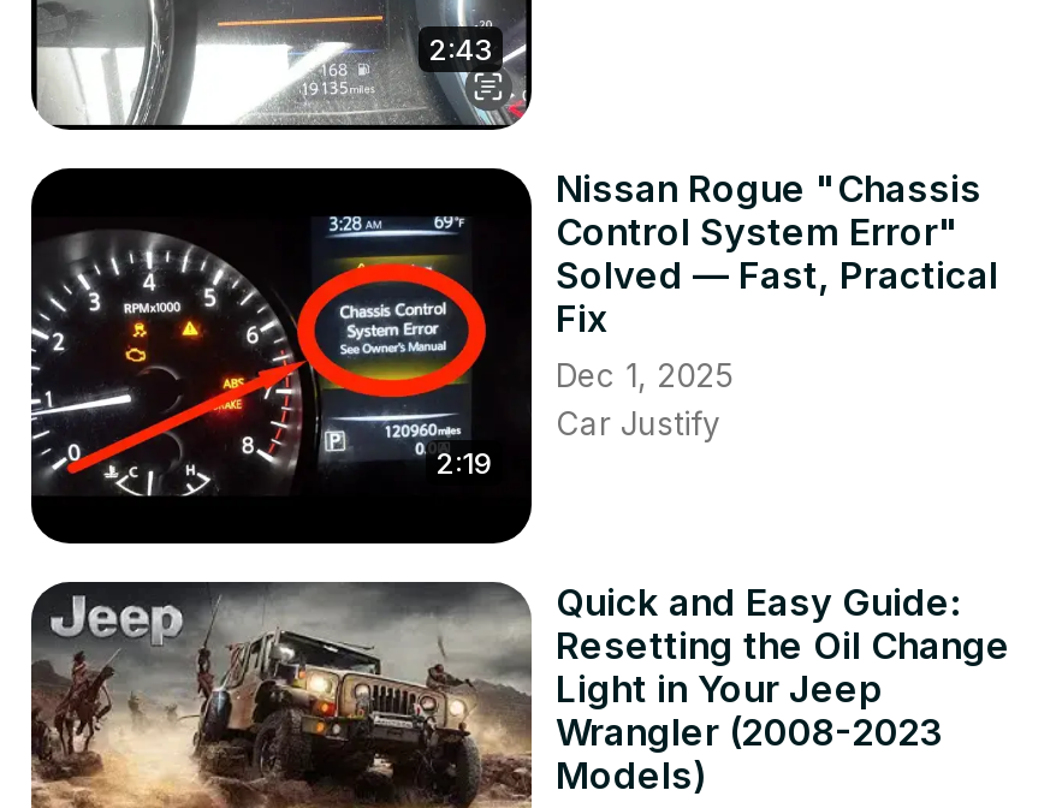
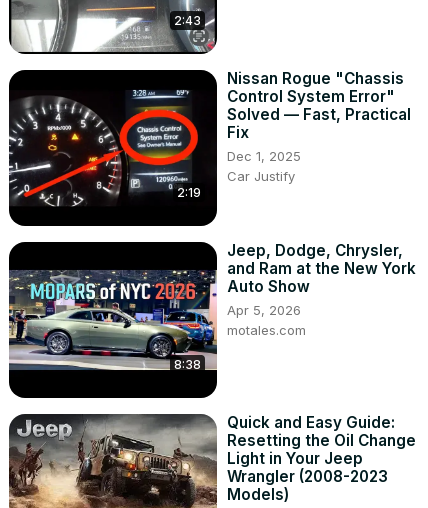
none -> [9,262,217,378] [image] | 8:38
none -> [227,241,416,338] Jeep, Dodge, Chrysler, | and Ram at the New York | Auto Show | Apr 5, 2026 | motales.com

